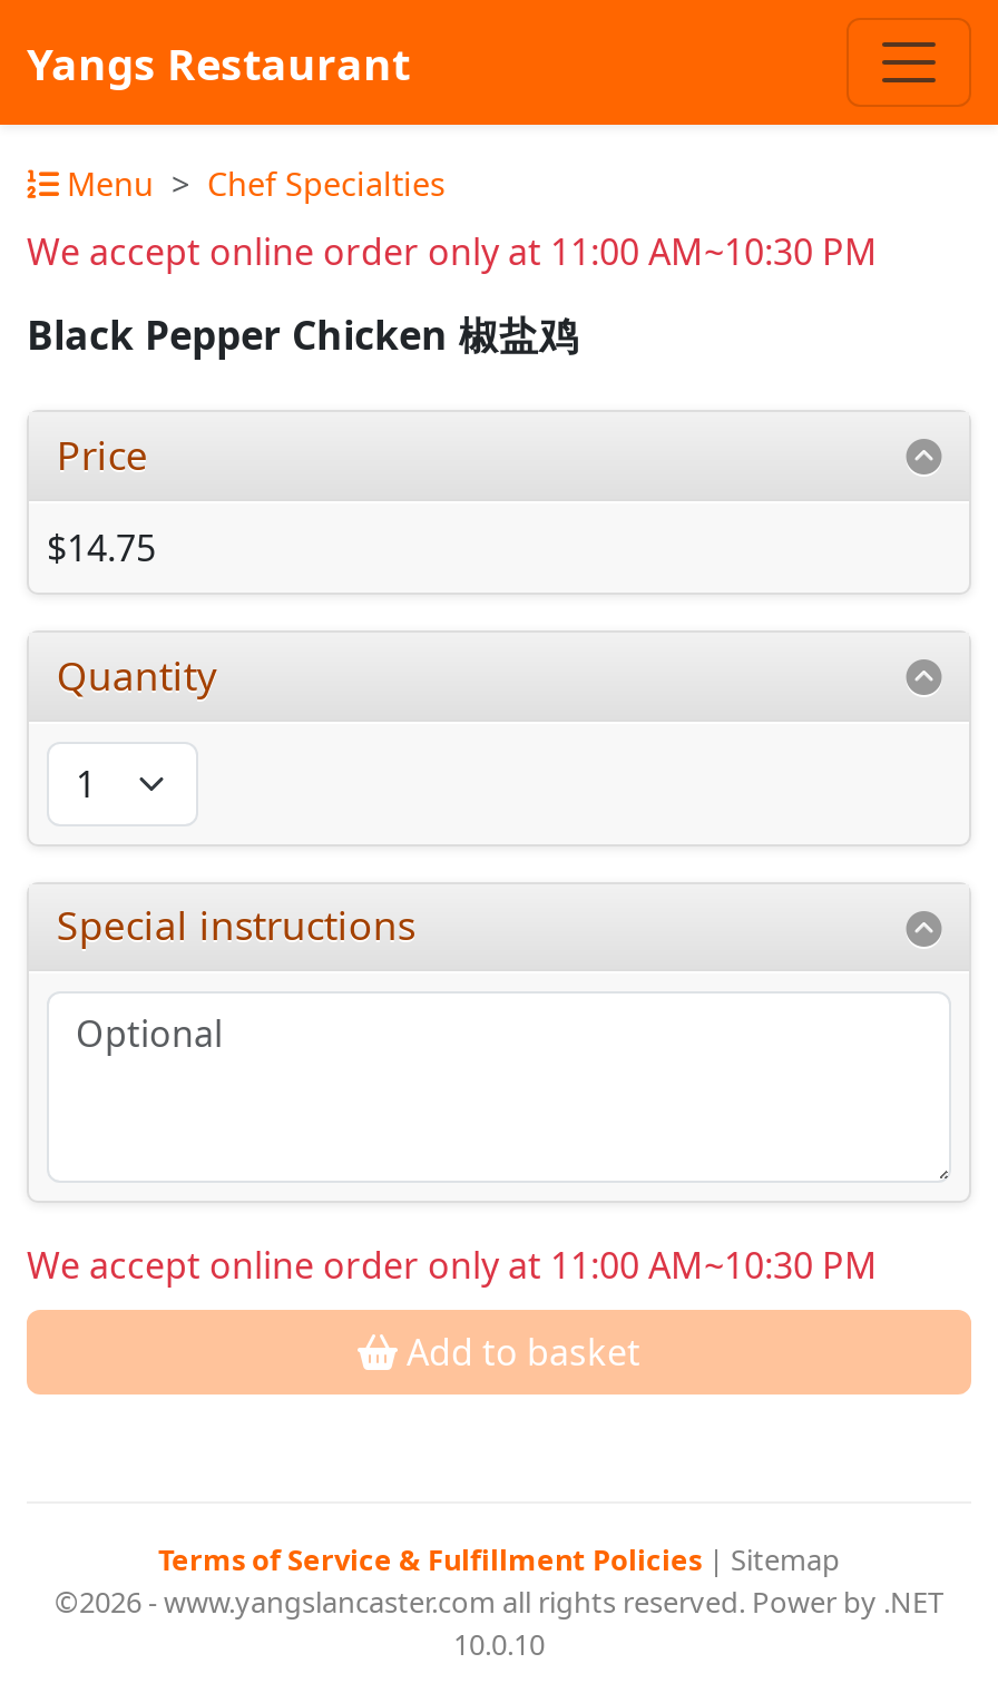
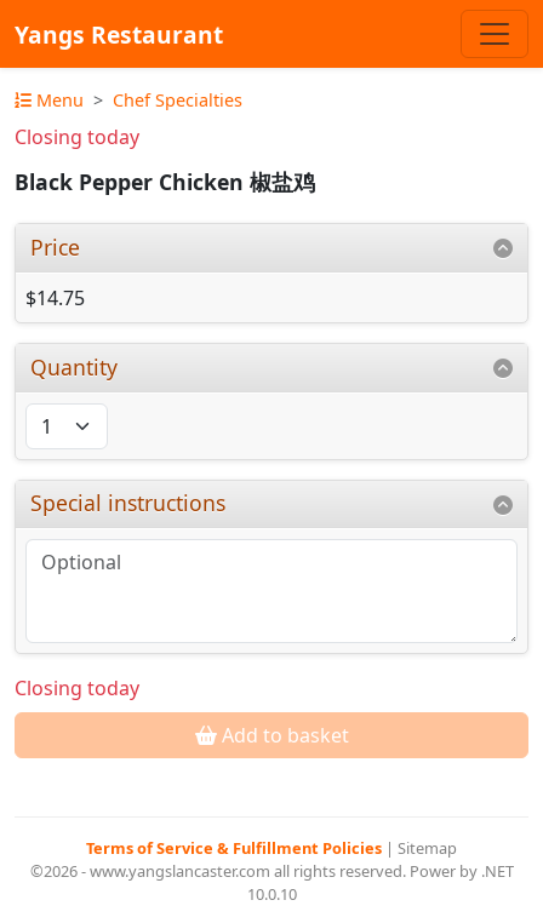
[27,227,878,276] We accept online order only at 11:00 AM~10:30 PM -> [15,124,139,150] Closing today
[27,1241,878,1290] We accept online order only at 11:00 AM~10:30 PM -> [15,675,139,702] Closing today

